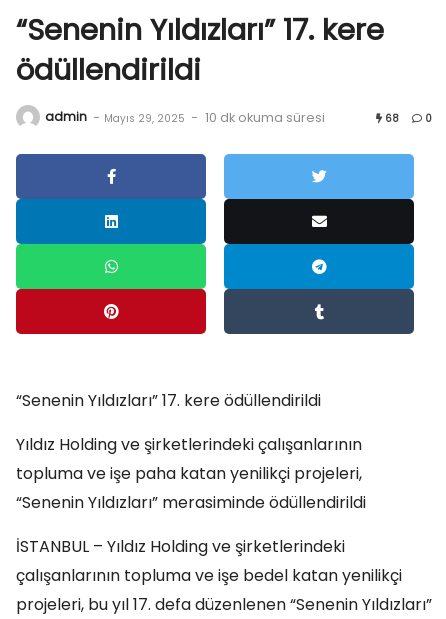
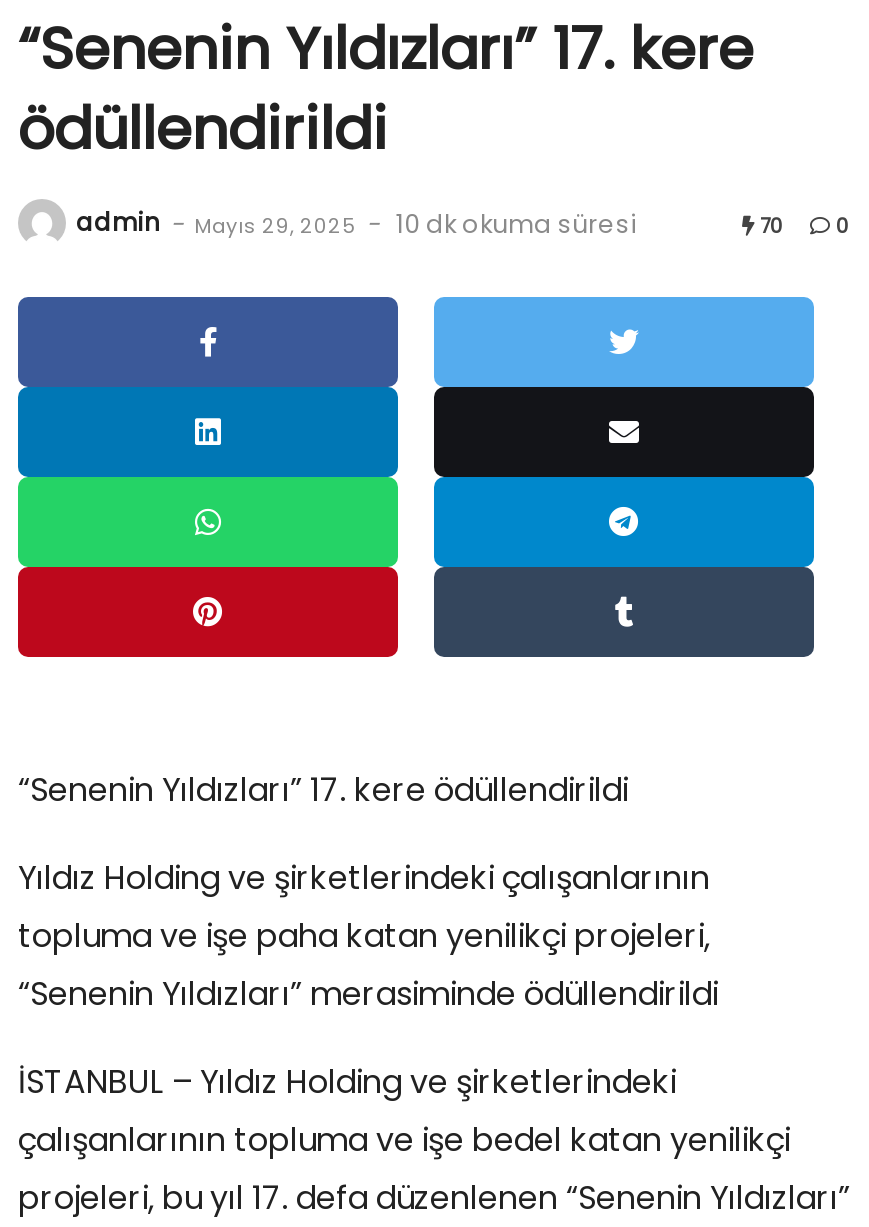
[382,110,432,125] 68 0 -> [754,210,850,240] 70 0

